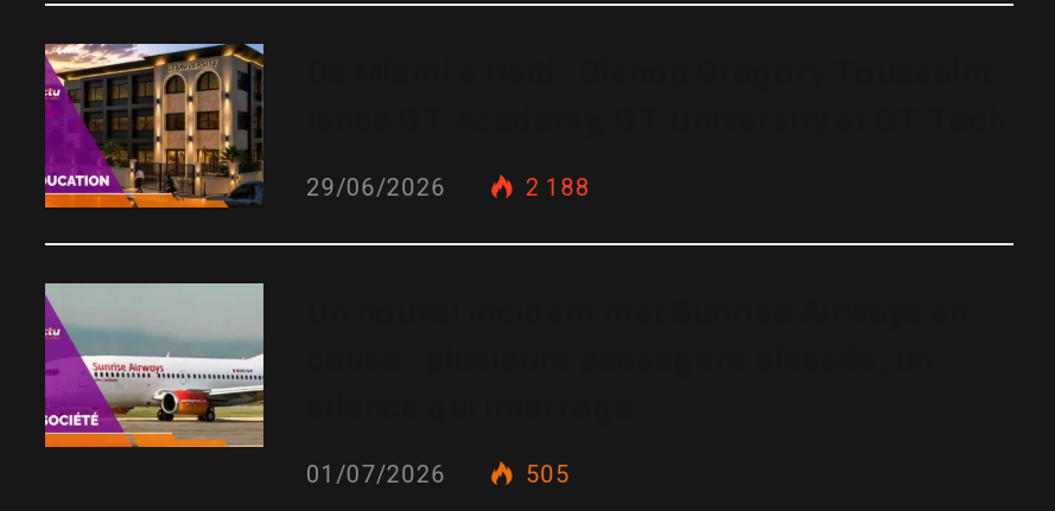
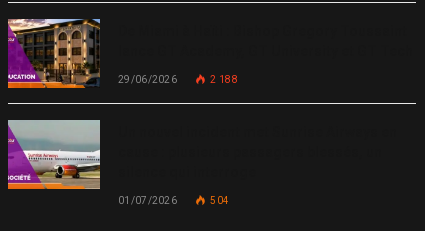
[525,461,570,488] 505 -> [210,195,229,206] 504

